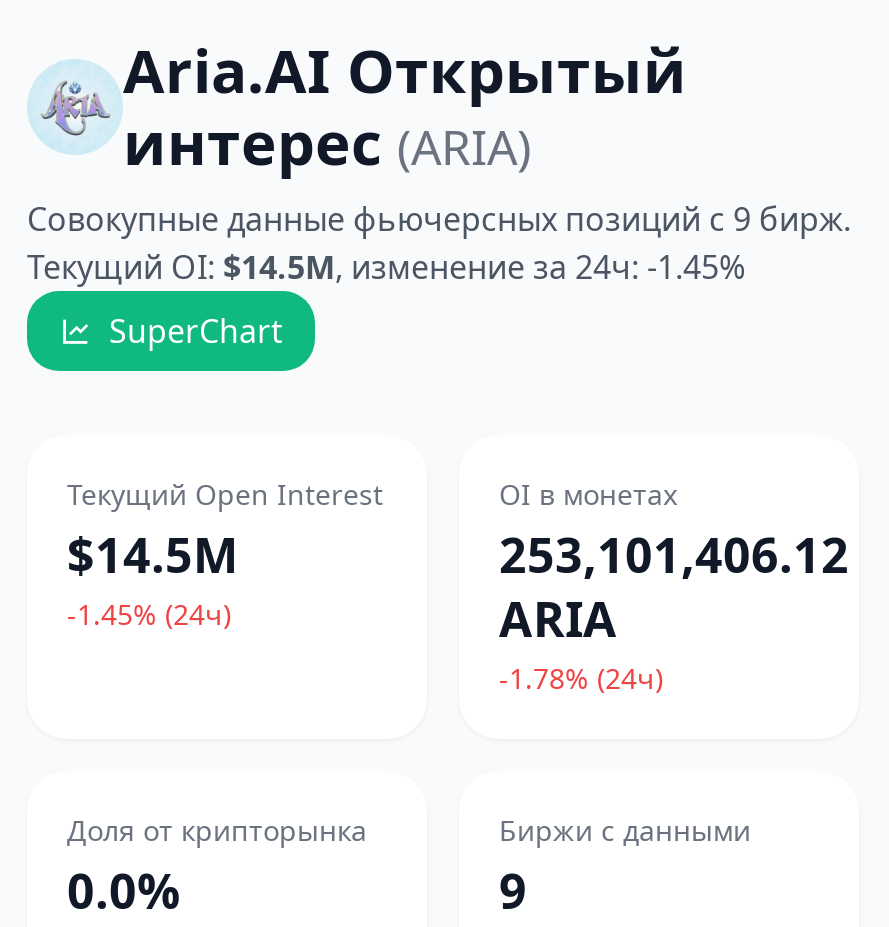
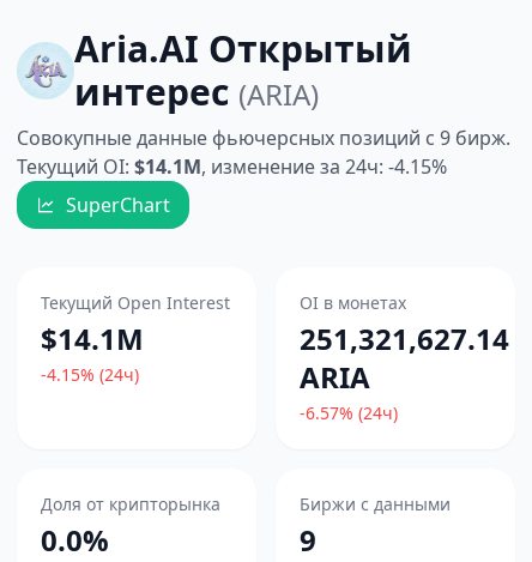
[27,245,745,289] Текущий OI: $14.5M, изменение за 24ч: -1.45% -> [17,153,447,180] Текущий OI: $14.1M, изменение за 24ч: -4.15%
[67,521,239,633] $14.5M | -1.45% (24ч) -> [41,319,144,386] $14.1M | -4.15% (24ч)
[499,521,849,587] 253,101,406.12 -> [300,319,509,358] 251,321,627.14
[499,659,663,697] -1.78% (24ч) -> [300,401,398,424] -6.57% (24ч)

